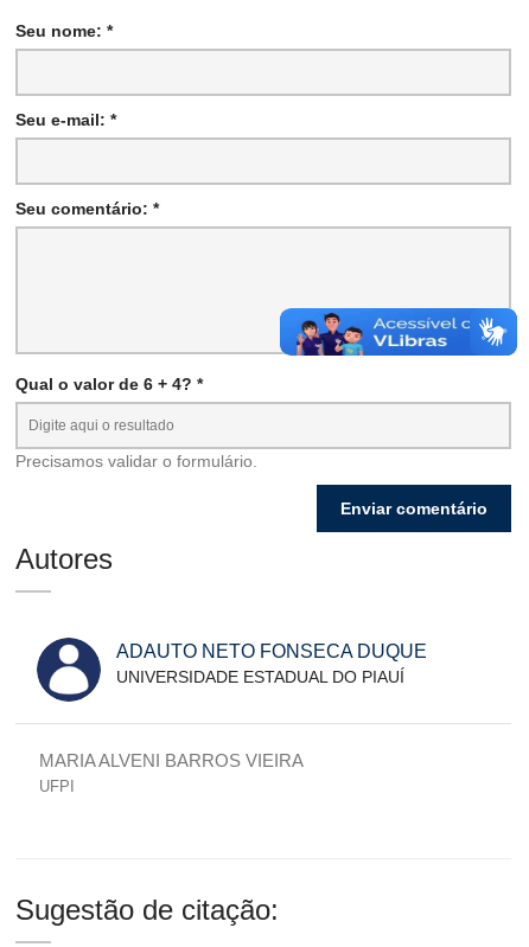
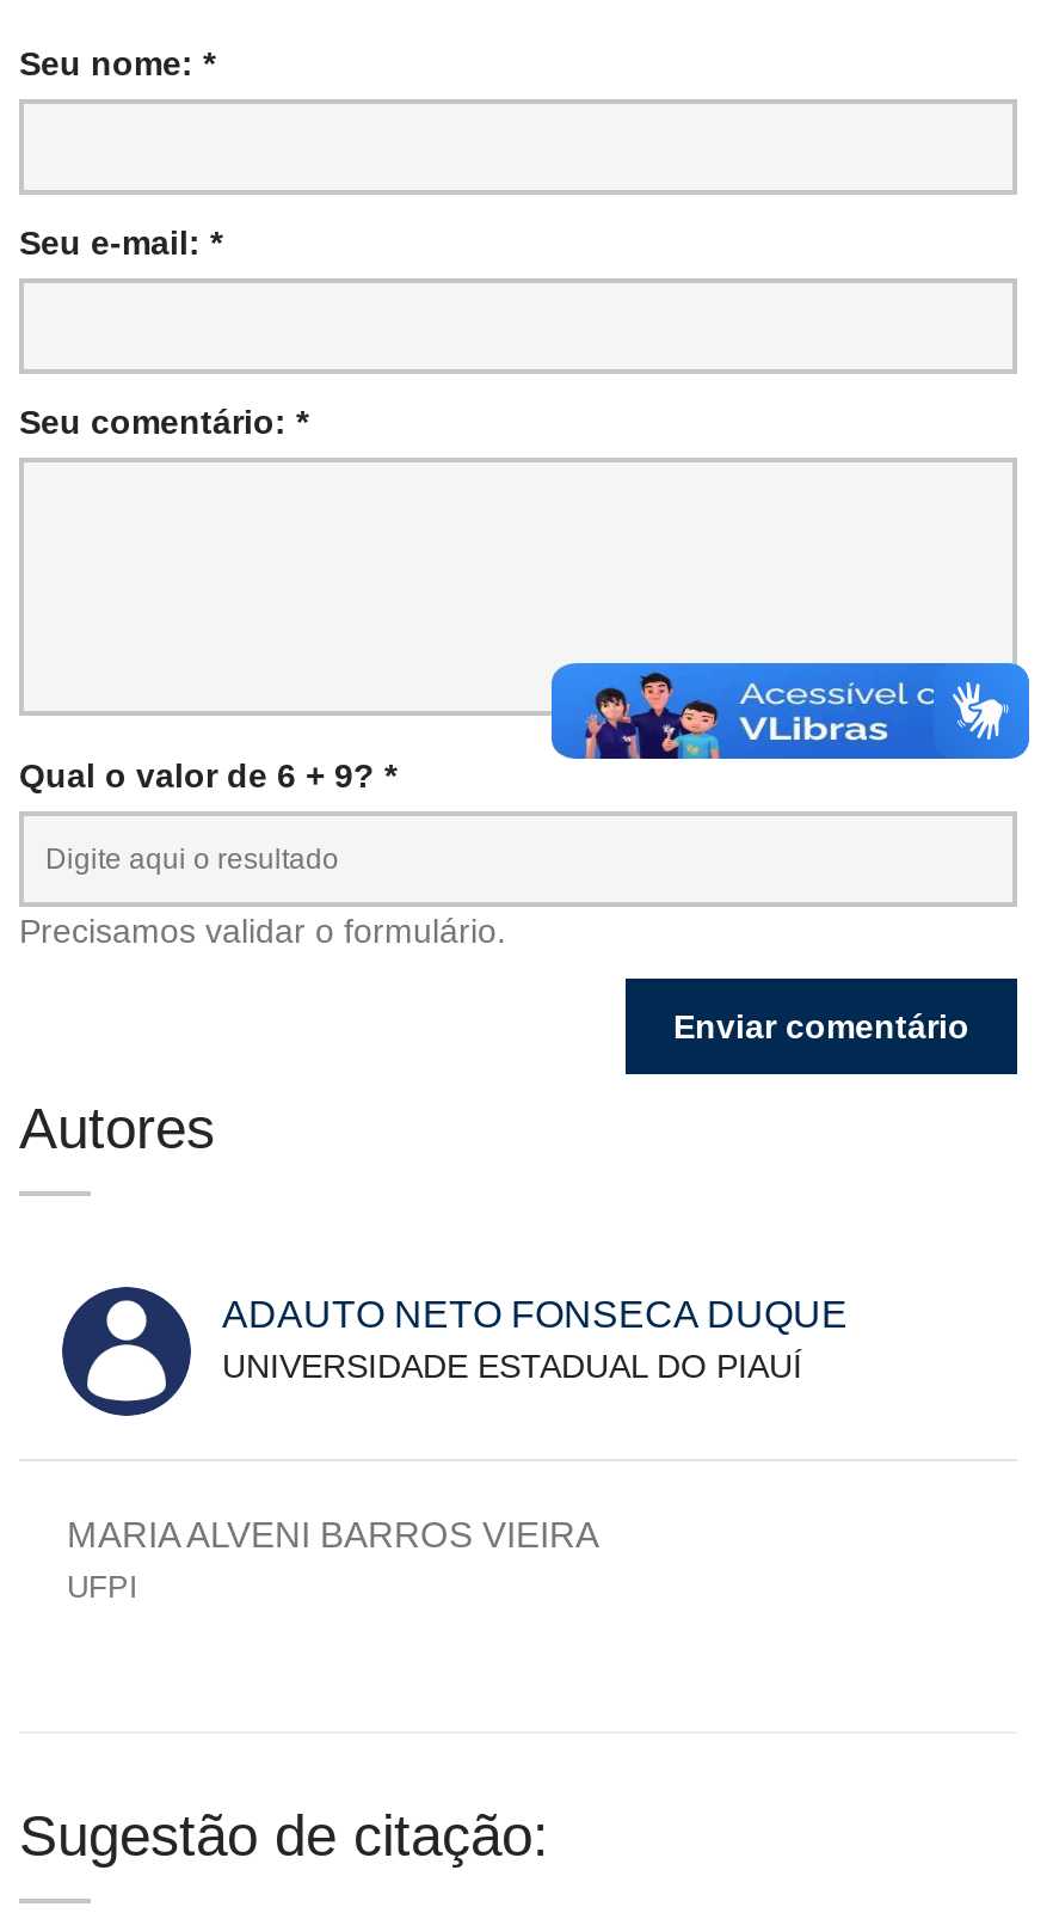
[279,307,518,376] [image] -> [549,623,1032,761] [image]
[15,375,203,394] Qual o valor de 6 + 4? * -> [19,757,396,795] Qual o valor de 6 + 9? *

